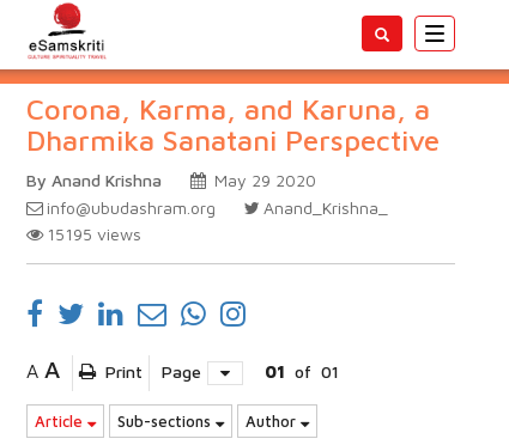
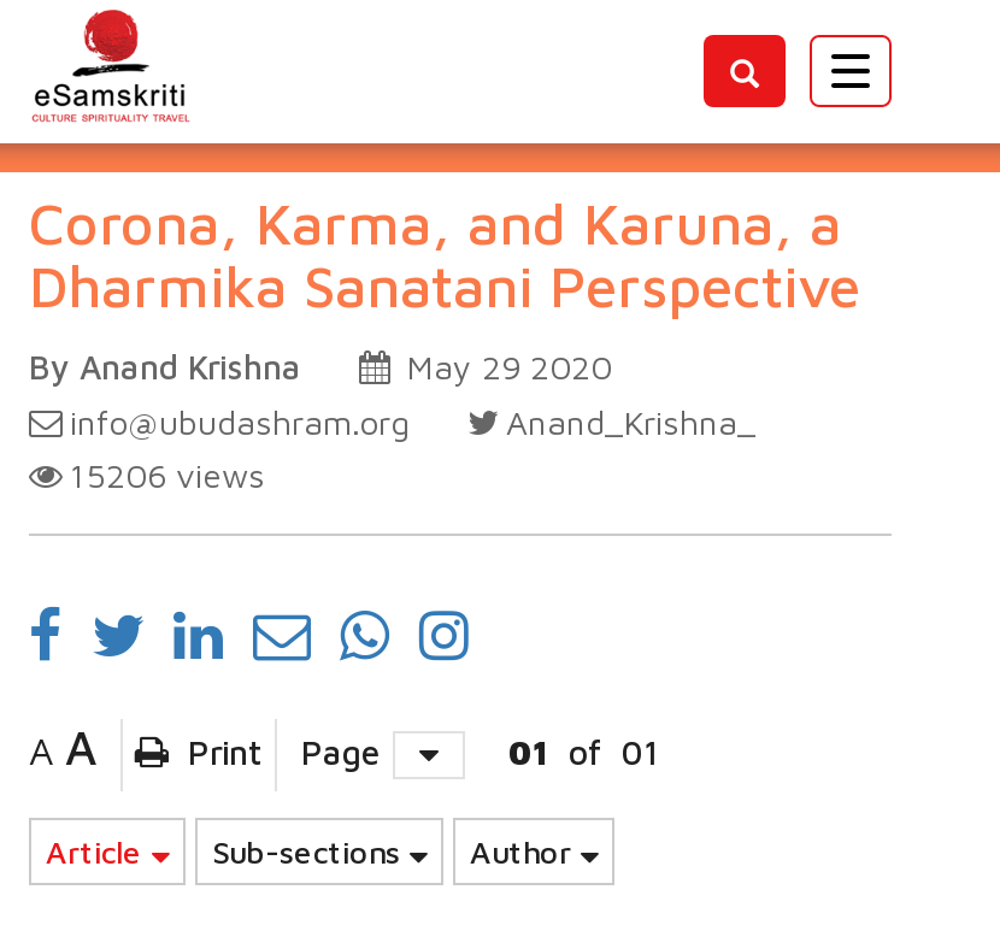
[47,224,141,244] 15195 views -> [70,454,265,495] 15206 views

